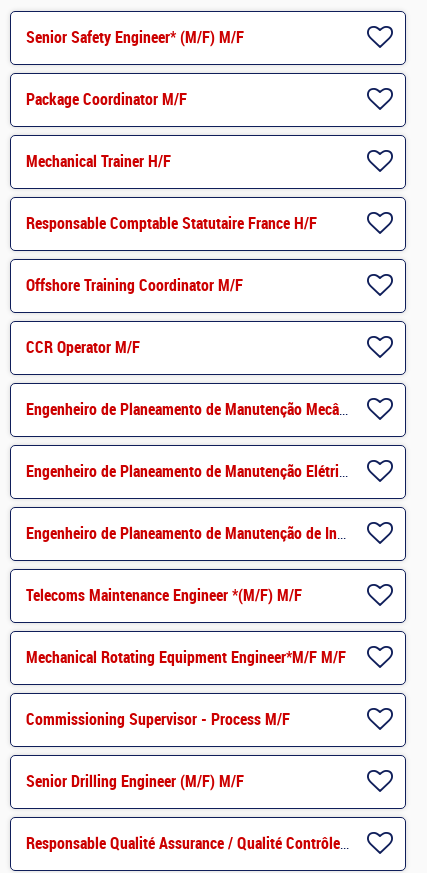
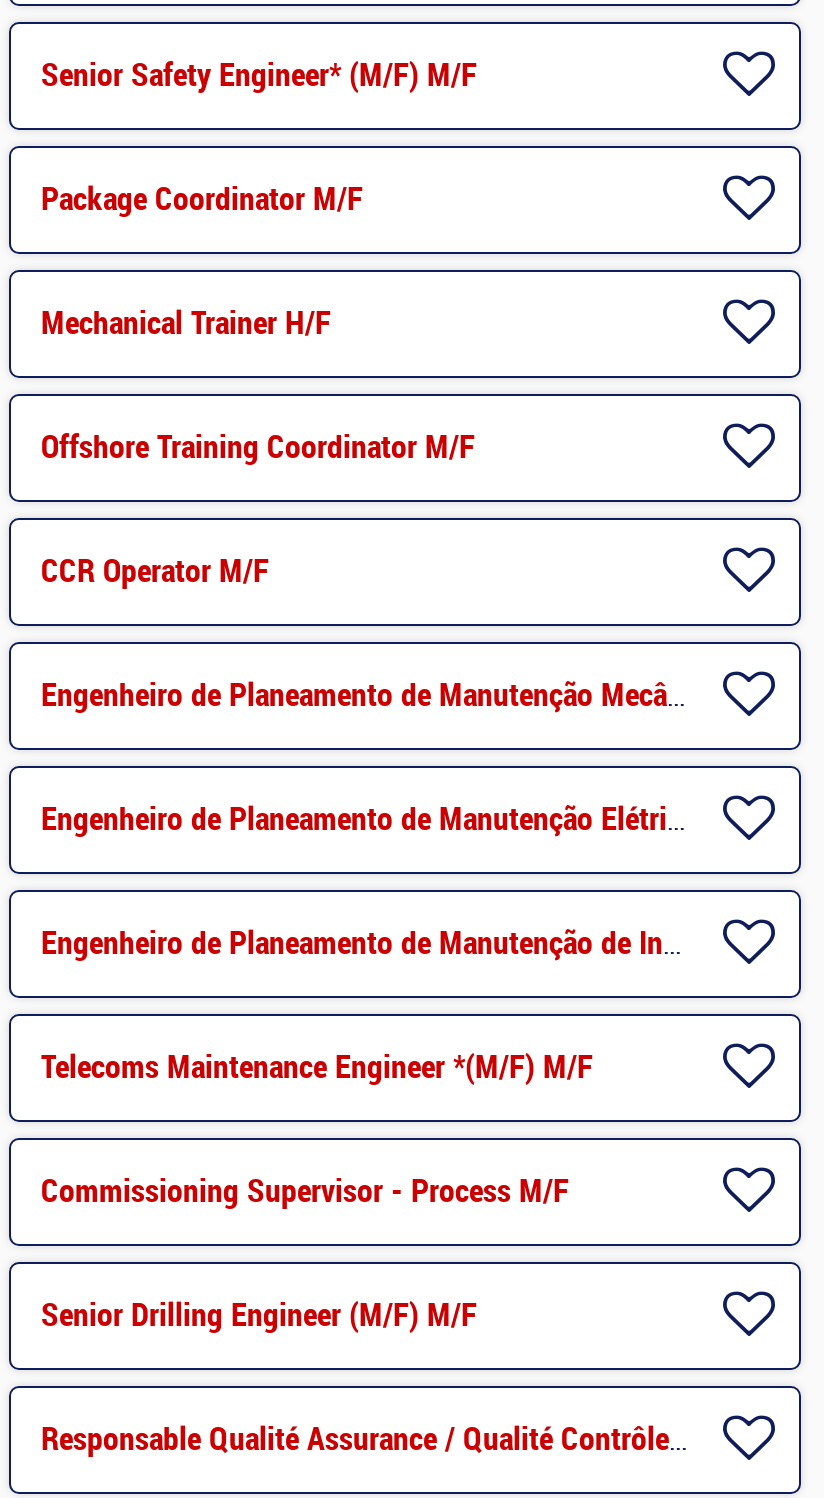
[26,214,317,233] Responsable Comptable Statutaire France H/F -> none
[26,648,346,667] Mechanical Rotating Equipment Engineer*M/F M/F -> none

